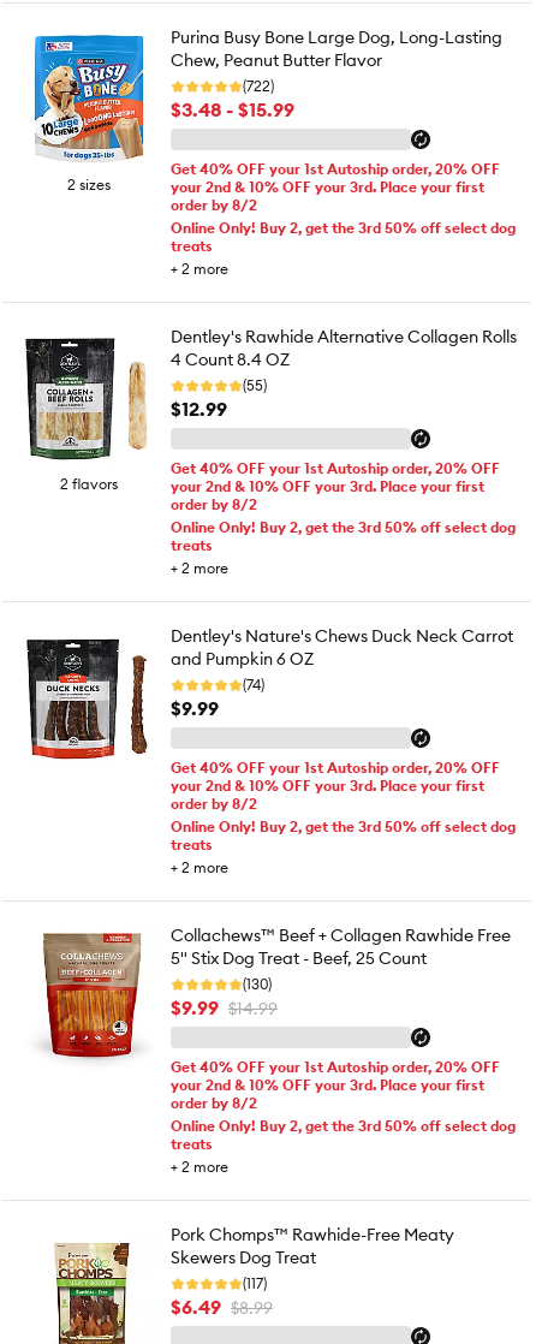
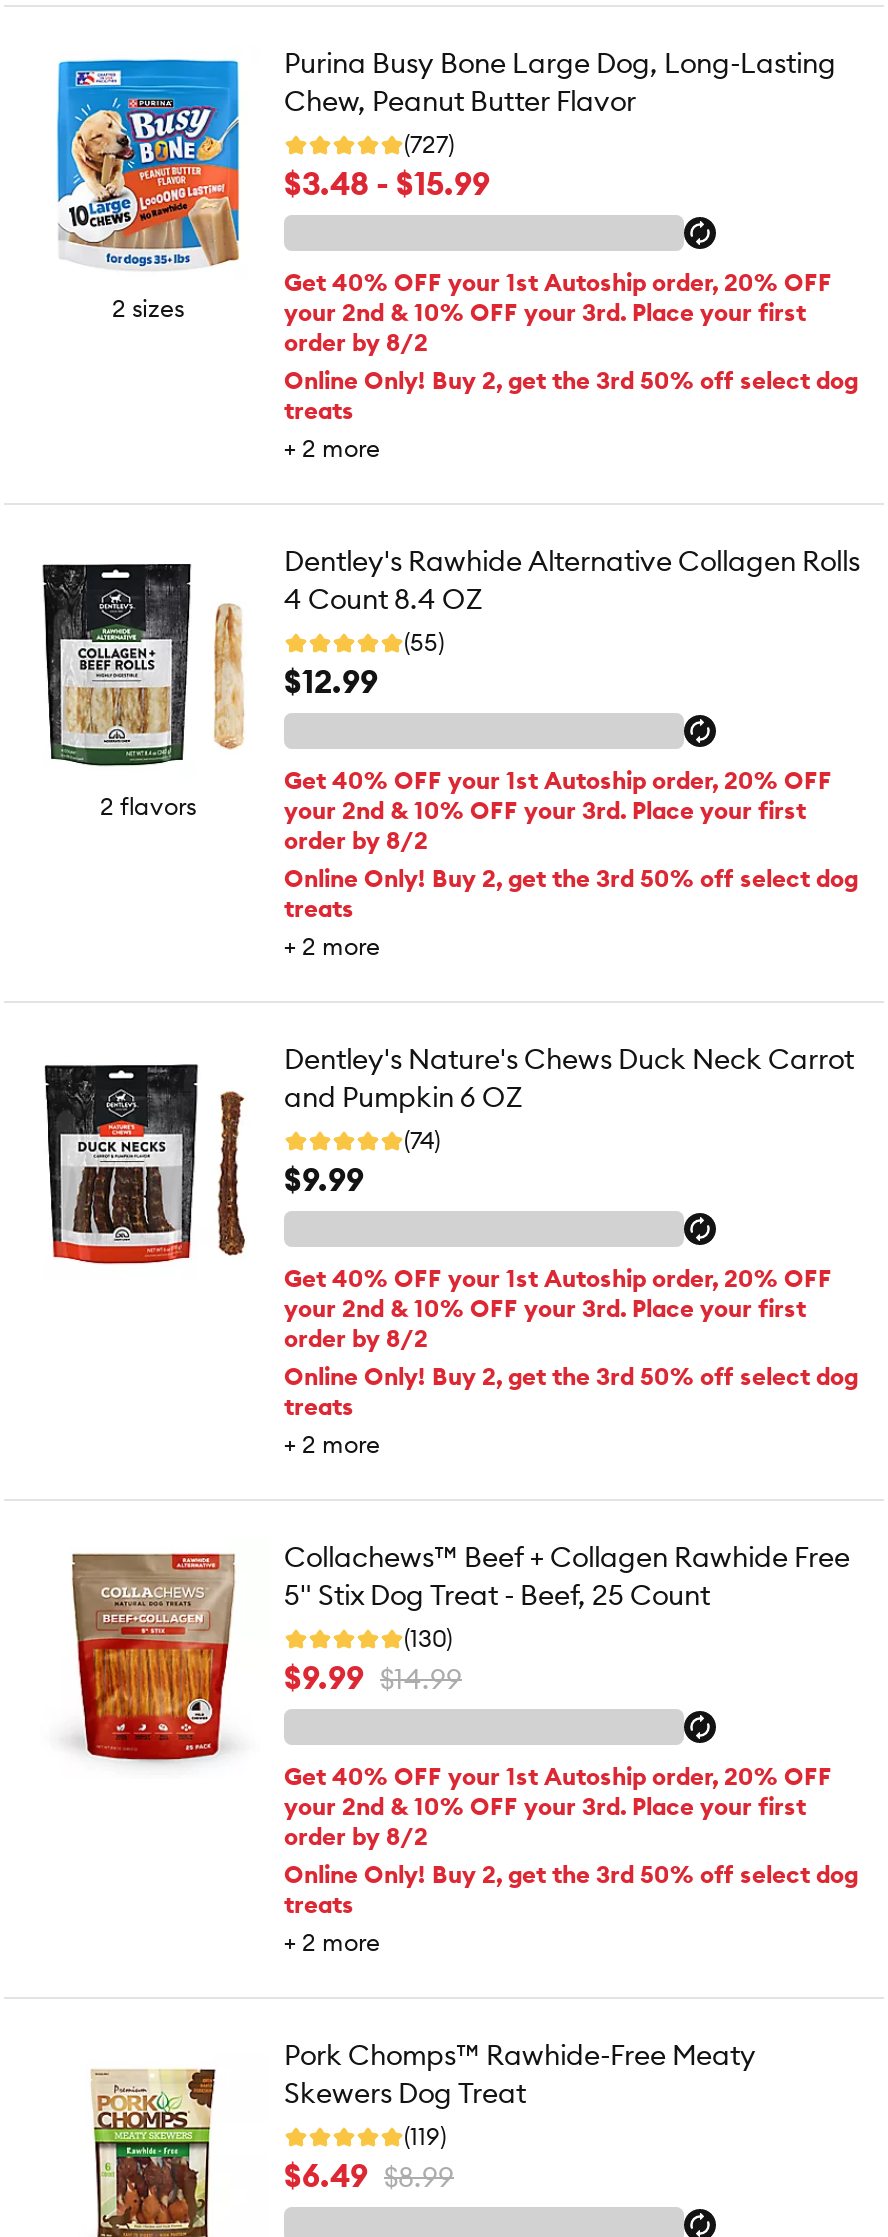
[243,77,274,95] (722) -> [404,129,454,159] (727)
[243,1275,267,1293] (117) -> [404,2121,446,2151] (119)

